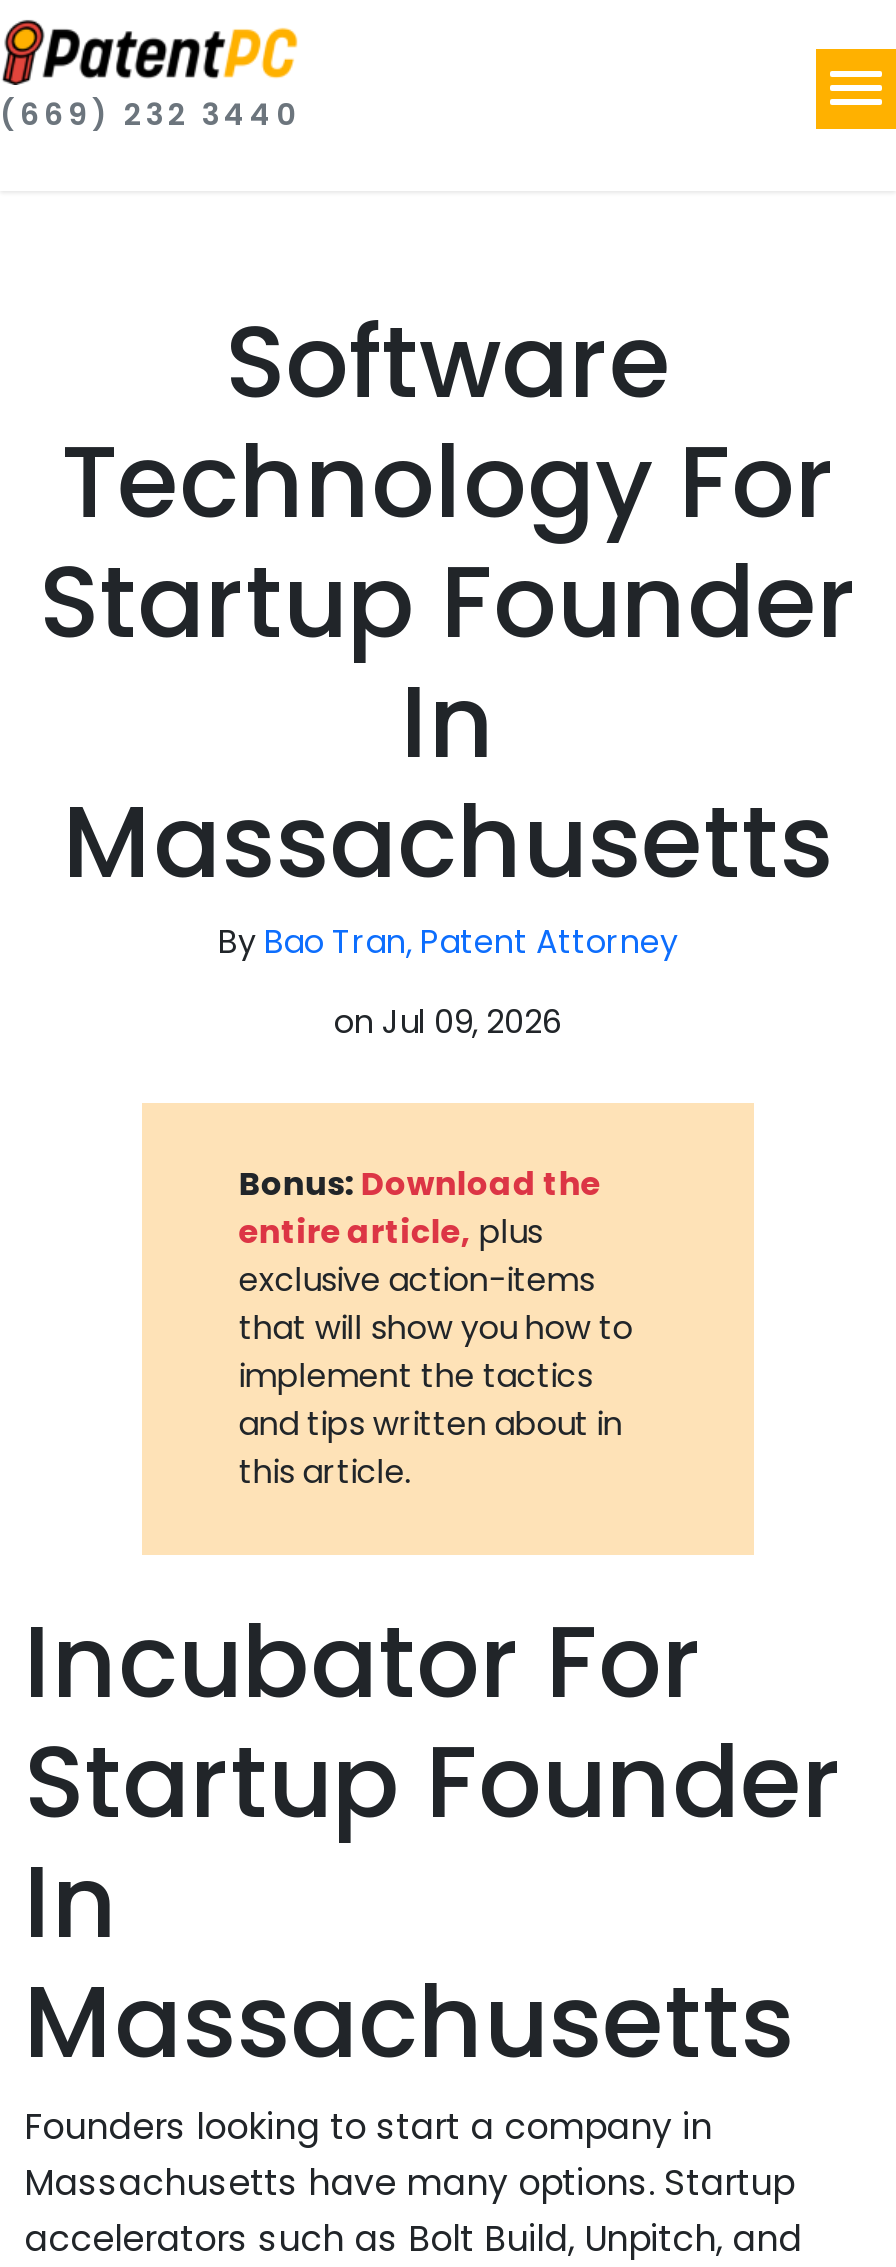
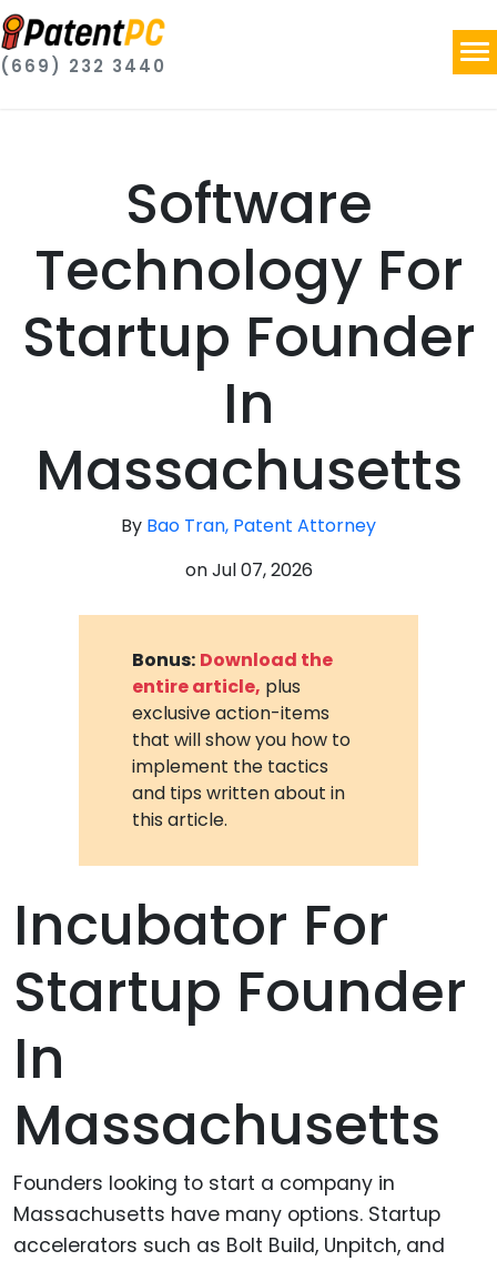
[334,999,562,1045] on Jul 09, 2026 -> [185,557,312,583] on Jul 07, 2026

